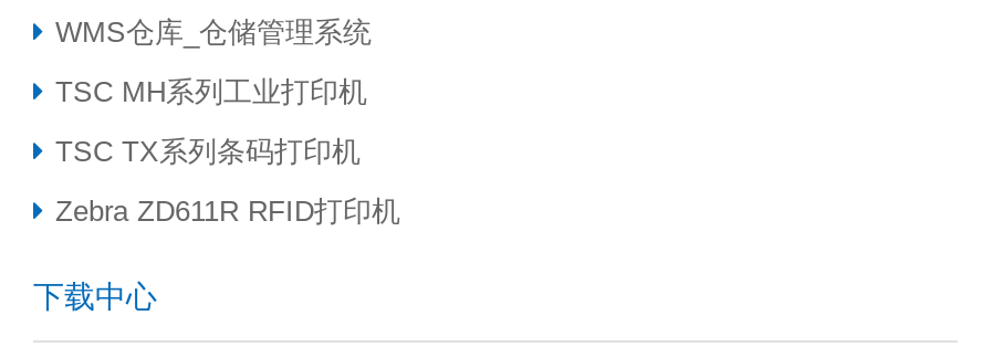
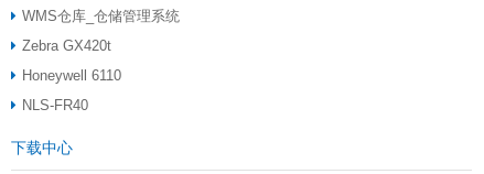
[55,76,367,109] TSC MH系列工业打印机 -> [22,38,111,54] Zebra GX420t
[55,135,361,169] TSC TX系列条码打印机 -> [22,68,121,84] Honeywell 6110
[55,195,400,228] Zebra ZD611R RFID打印机 -> [22,97,88,114] NLS-FR40

